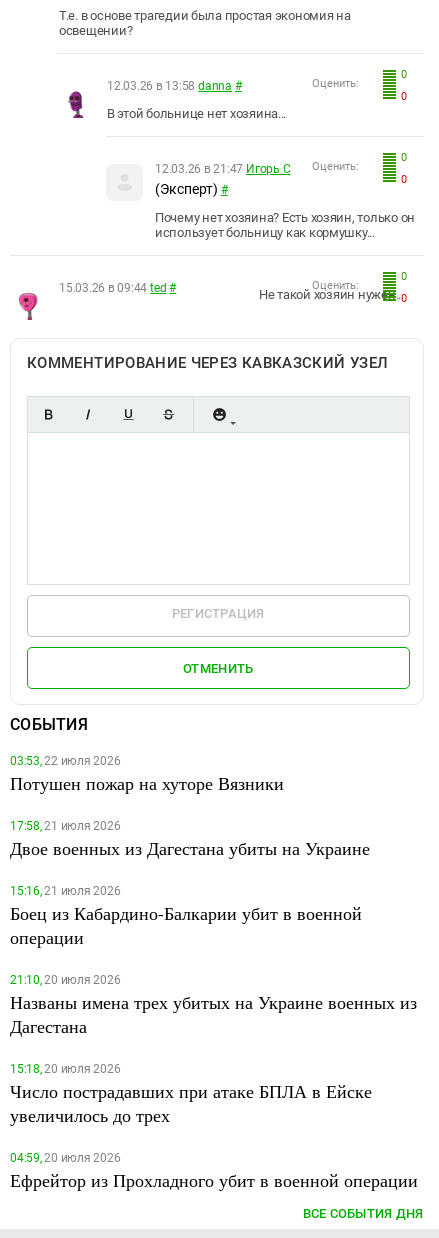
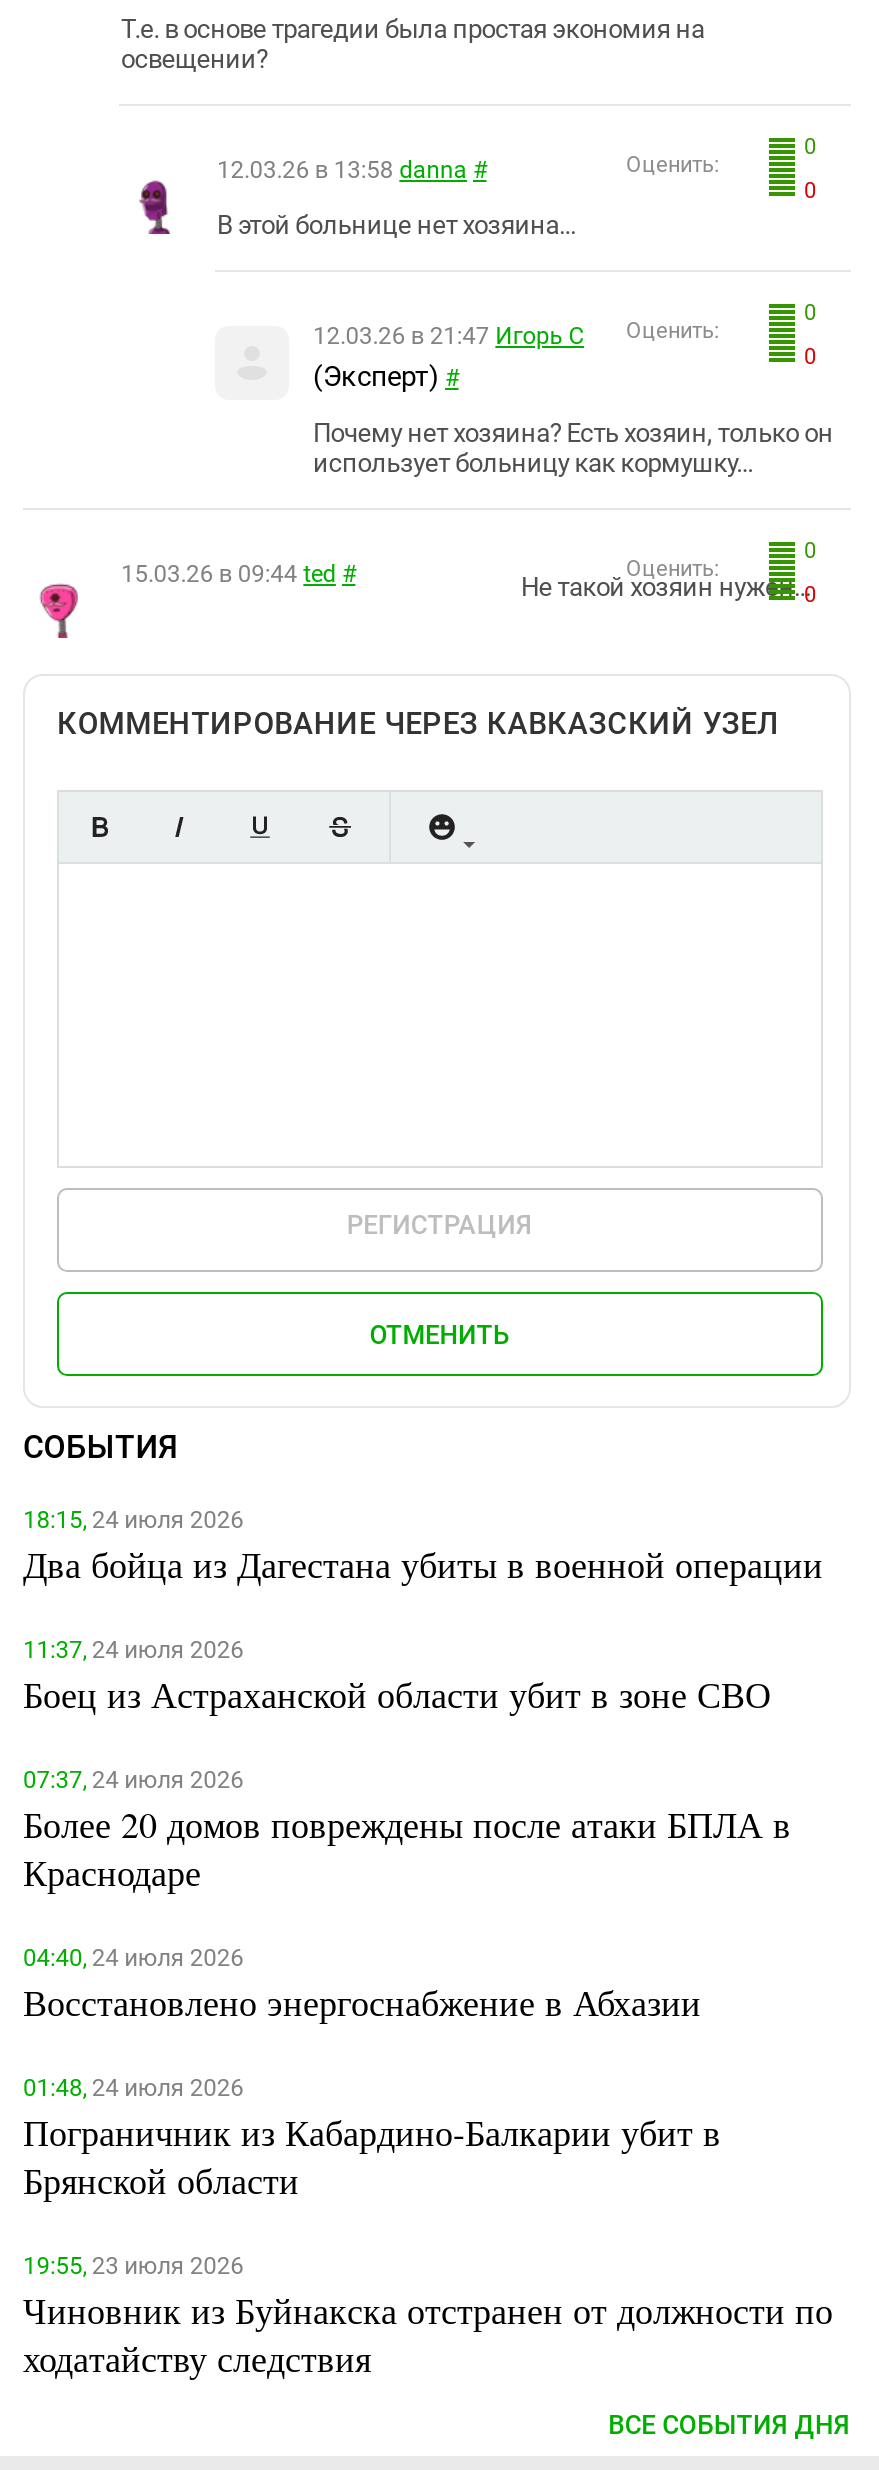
[10,754,284,795] 03:53, 22 июля 2026 | Потушен пожар на хуторе Вязники -> [23,1506,823,1588] 18:15, 24 июля 2026 | Два бойца из Дагестана убиты в военной операции
[10,819,370,860] 17:58, 21 июля 2026 | Двое военных из Дагестана убиты на Украине -> [23,1636,771,1718] 11:37, 24 июля 2026 | Боец из Астраханской области убит в зоне СВО
[10,884,362,949] 15:16, 21 июля 2026 | Боец из Кабардино-Балкарии убит в военной | операции -> [23,1766,791,1896] 07:37, 24 июля 2026 | Более 20 домов повреждены после атаки БПЛА в | Краснодаре
[10,973,417,1038] 21:10, 20 июля 2026 | Названы имена трех убитых на Украине военных из | Дагестана -> [23,1944,701,2026] 04:40, 24 июля 2026 | Восстановлено энергоснабжение в Абхазии
[10,1062,372,1127] 15:18, 20 июля 2026 | Число пострадавших при атаке БПЛА в Ейске | увеличилось до трех -> [23,2074,721,2204] 01:48, 24 июля 2026 | Пограничник из Кабардино-Балкарии убит в | Брянской области
[10,1151,418,1192] 04:59, 20 июля 2026 | Ефрейтор из Прохладного убит в военной операции -> [23,2252,833,2382] 19:55, 23 июля 2026 | Чиновник из Буйнакска отстранен от должности по | ходатайству следствия

